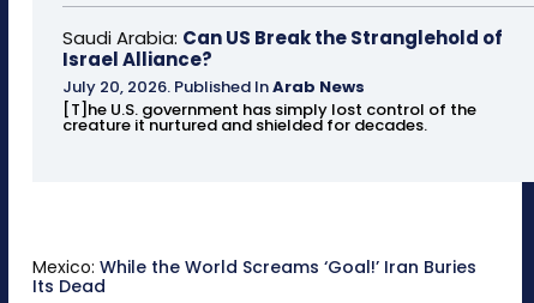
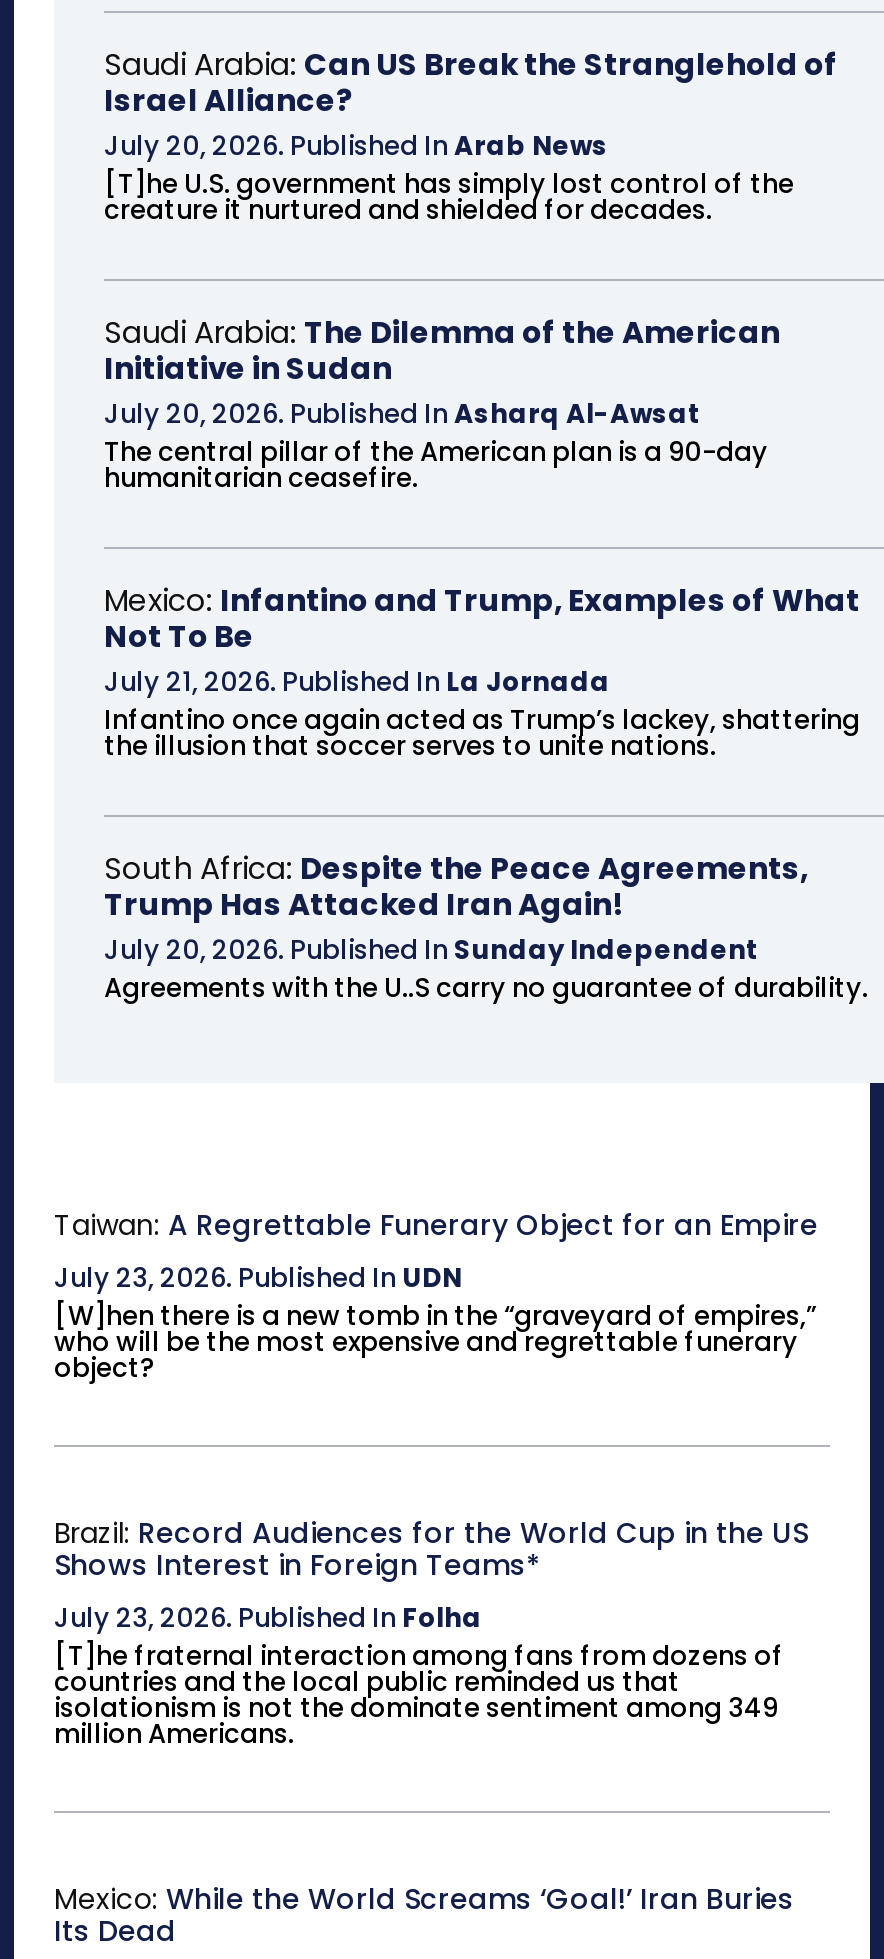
none -> [54,1206,818,1388] Taiwan: A Regrettable Funerary Object for an Empire | July 23, 2026. Published In UDN | [W]hen there is a new tomb in the “graveyard of empires,” | who will be the most expensive and regrettable funerary | object?
none -> [54,1514,808,1754] Brazil: Record Audiences for the World Cup in the US | Shows Interest in Foreign Teams* | July 23, 2026. Published In Folha | [T]he fraternal interaction among fans from dozens of | countries and the local public reminded us that | isolationism is not the dominate sentiment among 349 | million Americans.
none -> [104,312,868,1008] Saudi Arabia: The Dilemma of the American | Initiative in Sudan | July 20, 2026. Published In Asharq Al-Awsat | The central pillar of the American plan is a 90-day | humanitarian ceasefire. | Mexico: Infantino and Trump, Examples of What | Not To Be | July 21, 2026. Published In La Jornada | Infantino once again acted as Trump’s lackey, shattering | the illusion that soccer serves to unite nations. | South Africa: Despite the Peace Agreements, | Trump Has Attacked Iran Again! | July 20, 2026. Published In Sunday Independent | Agreements with the U..S carry no guarantee of durability.

